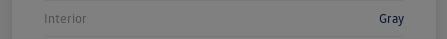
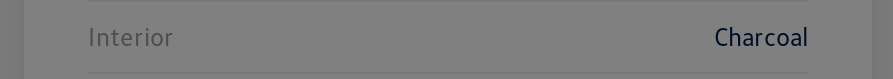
[379,10,404,26] Gray -> [714,20,808,52] Charcoal

